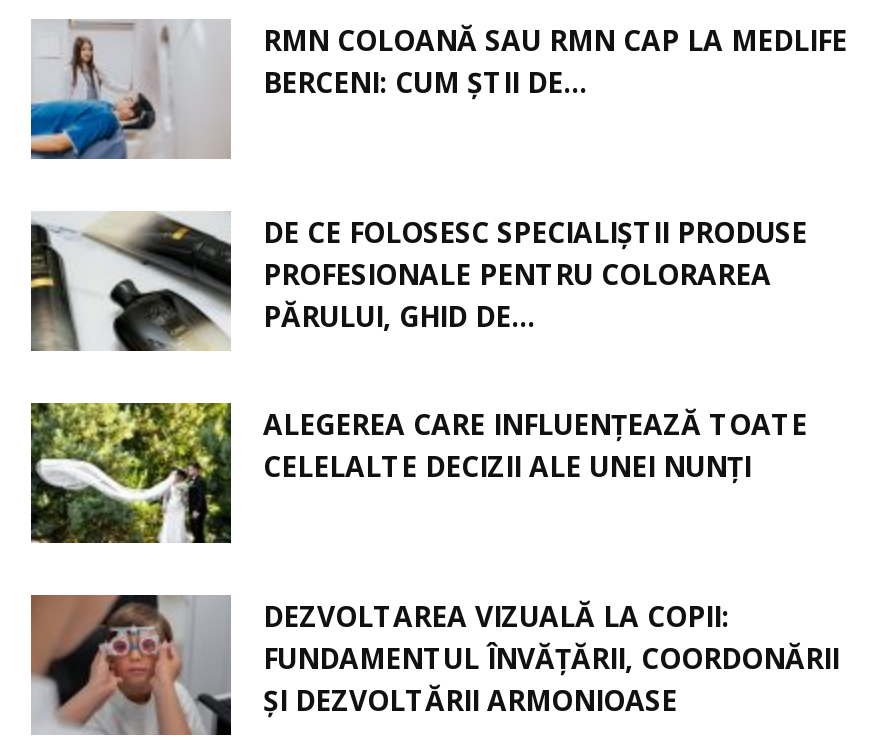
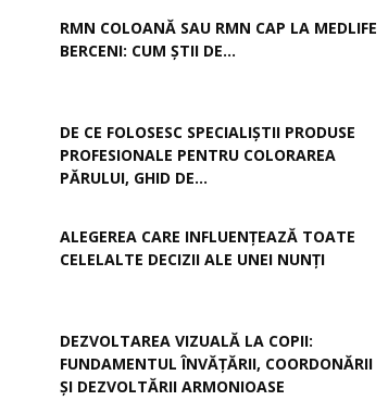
[29,17,231,161] [image] -> none
[29,211,233,353] [image] -> none
[29,401,233,545] [image] -> none
[29,593,233,737] [image] -> none

